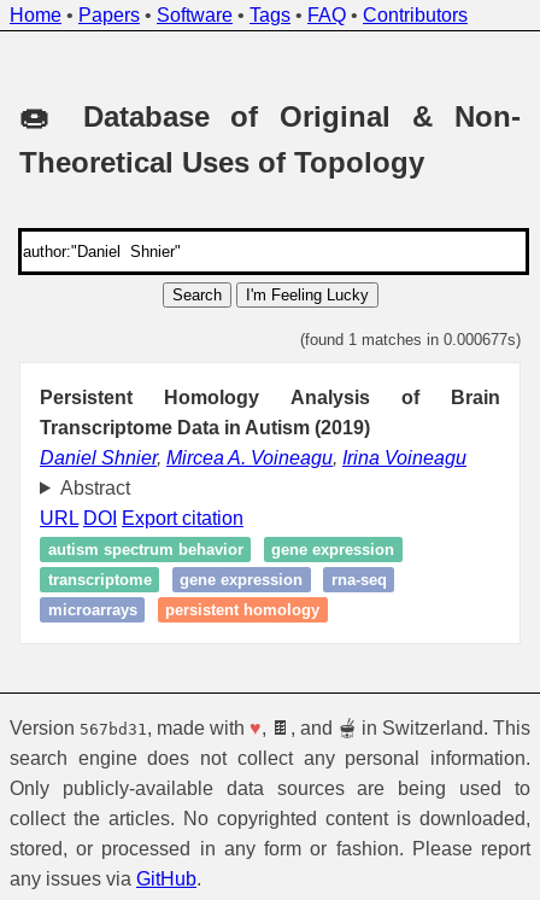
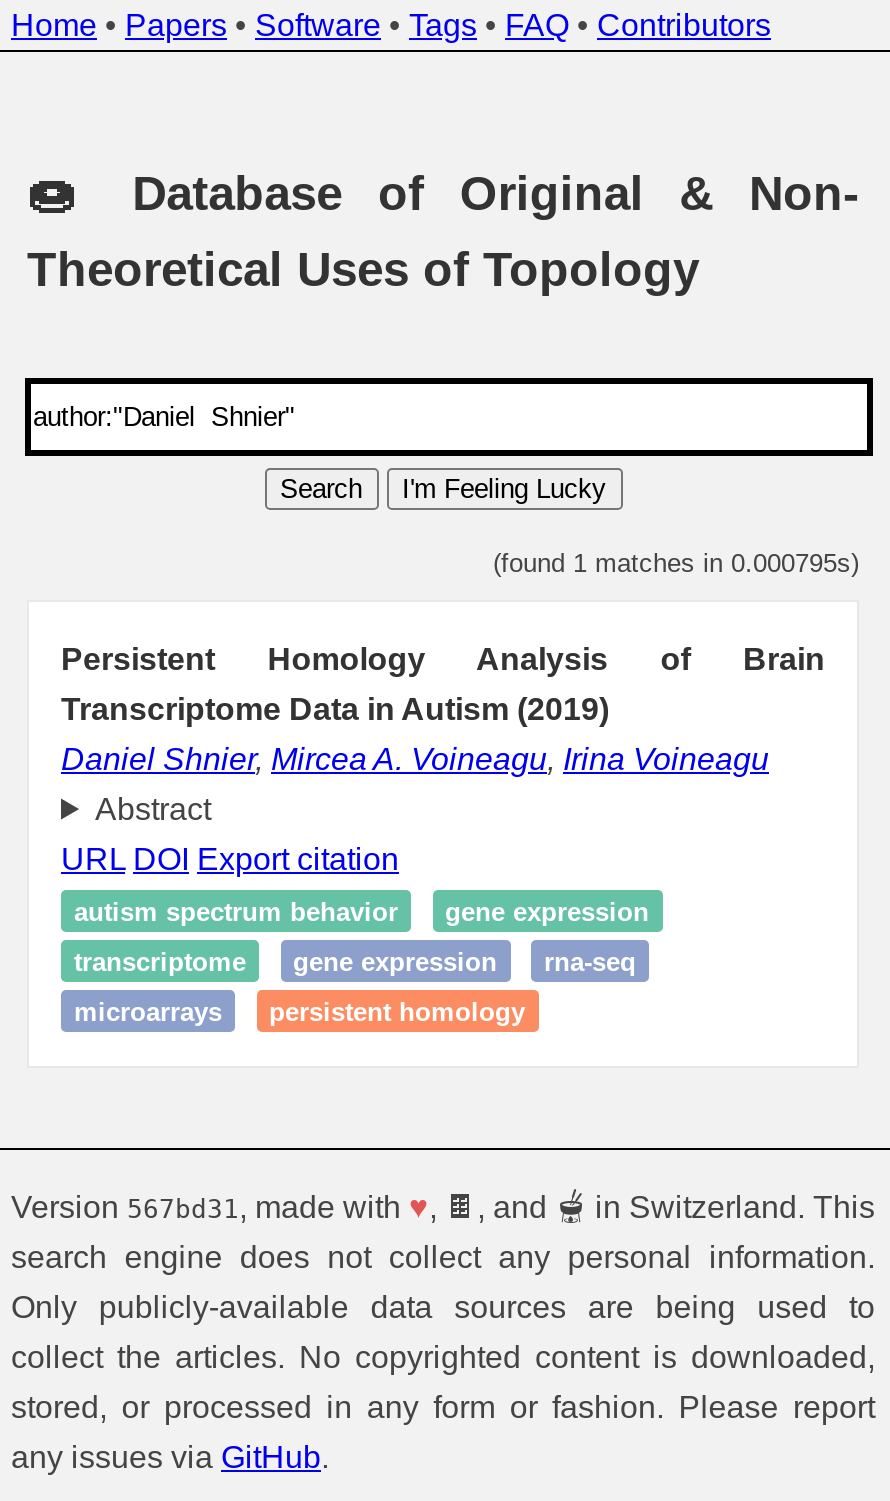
[300,330,521,348] (found 1 matches in 0.000677s) -> [493,548,859,578] (found 1 matches in 0.000795s)

